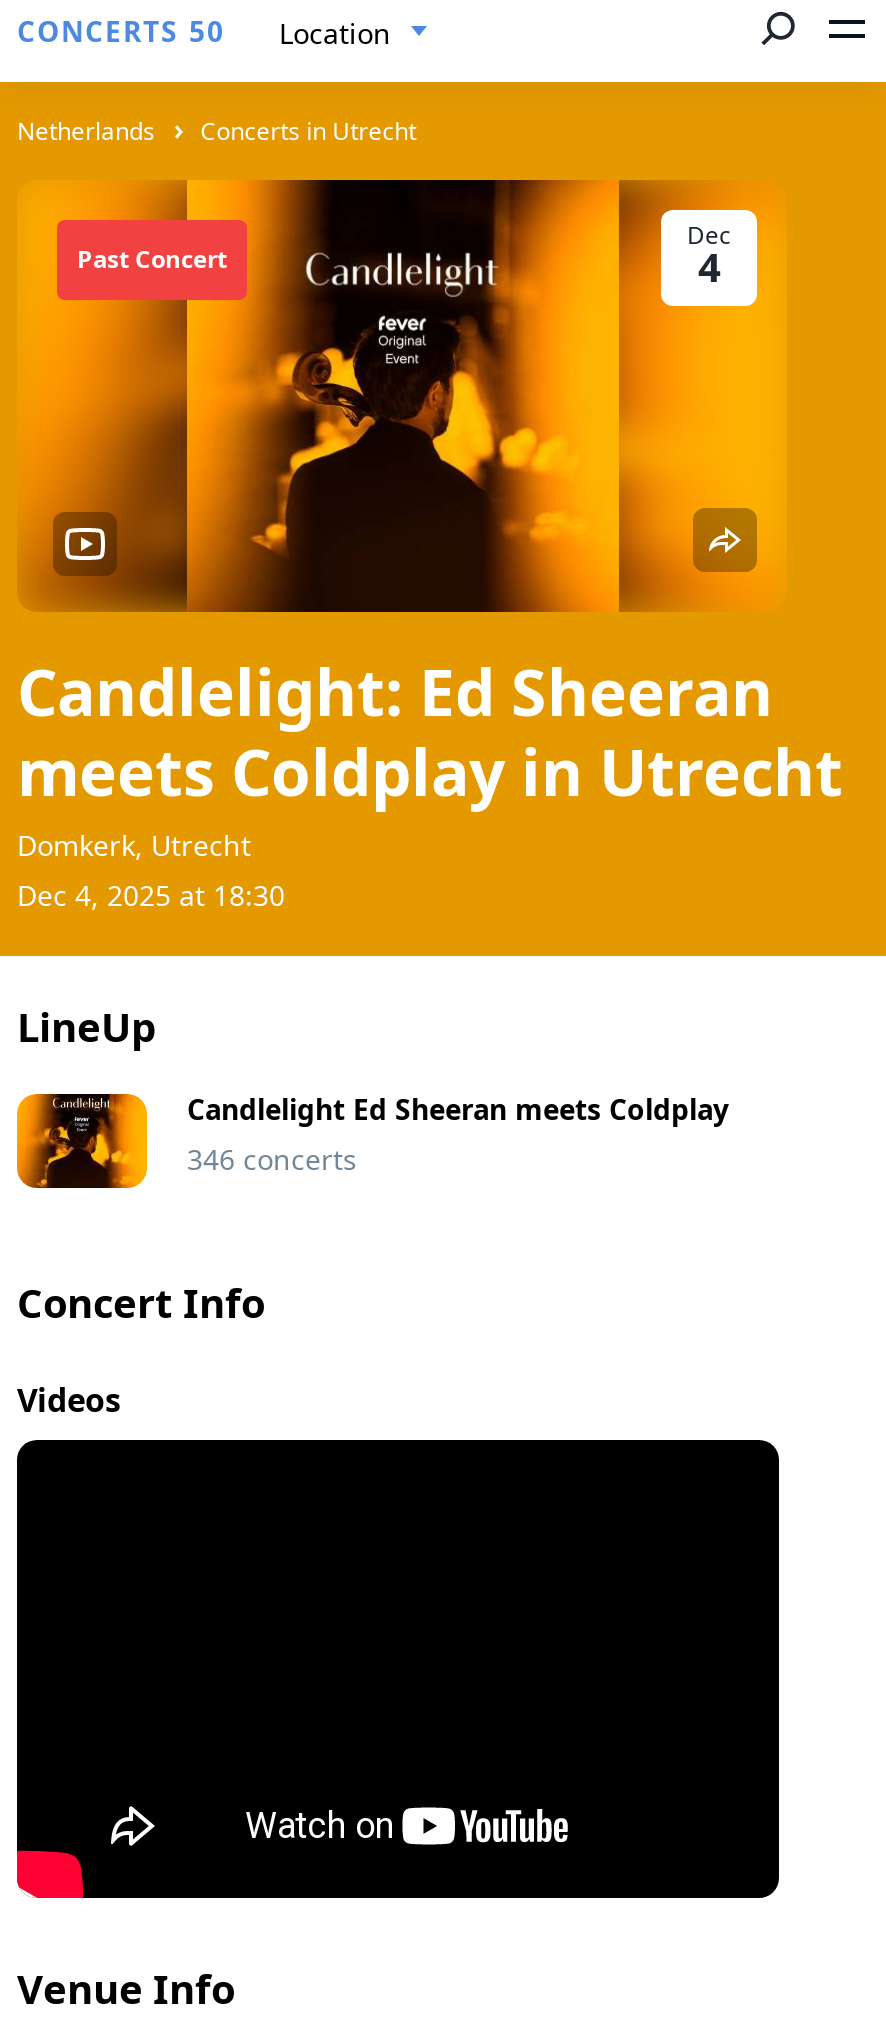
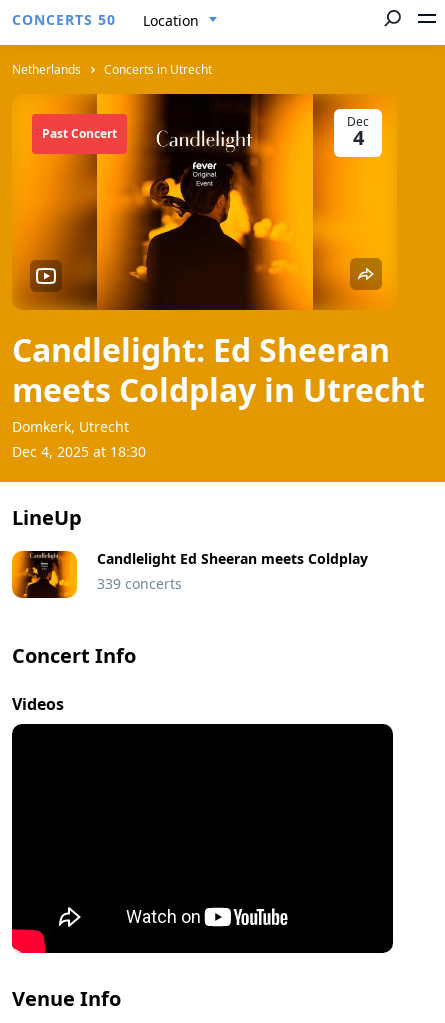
[187,1140,357,1178] 346 concerts -> [97,574,182,593] 339 concerts

